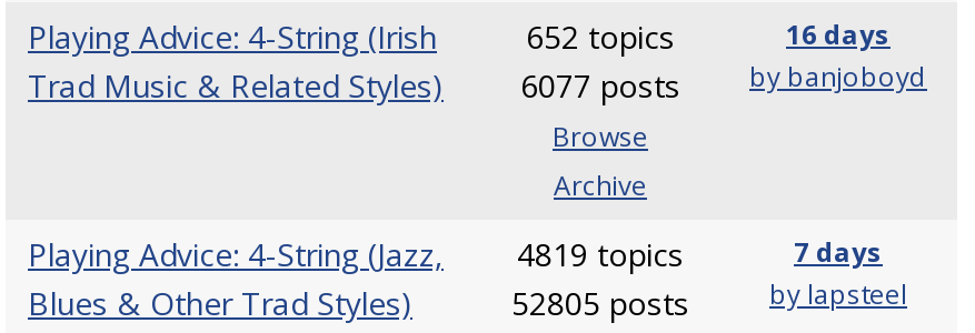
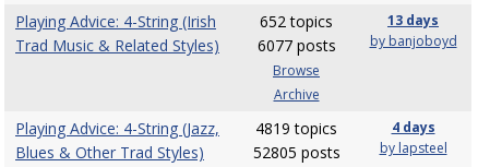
[786,16,891,53] 16 days -> [387,11,439,29] 13 days
[794,233,883,271] 7 days -> [391,118,435,136] 4 days

